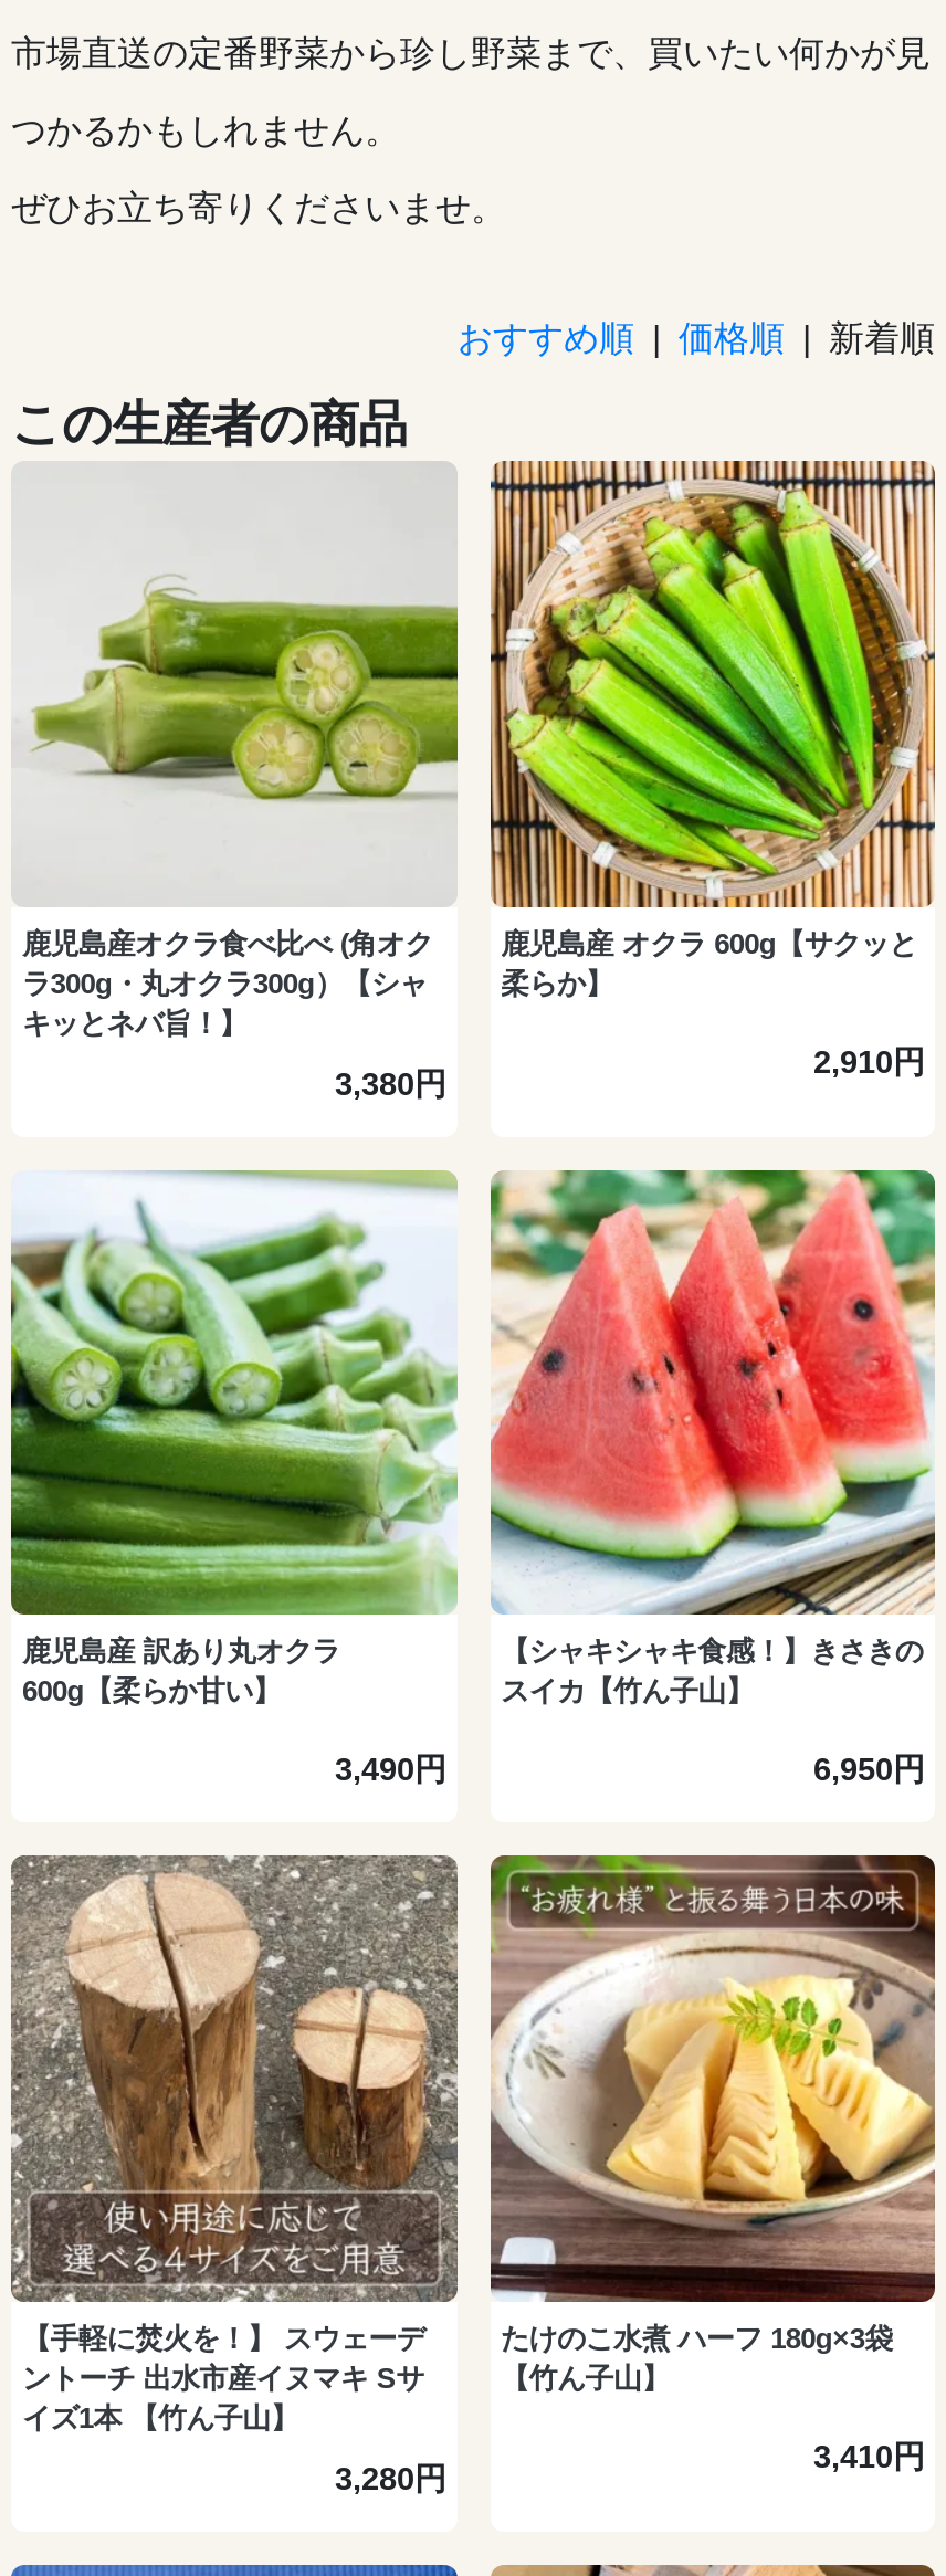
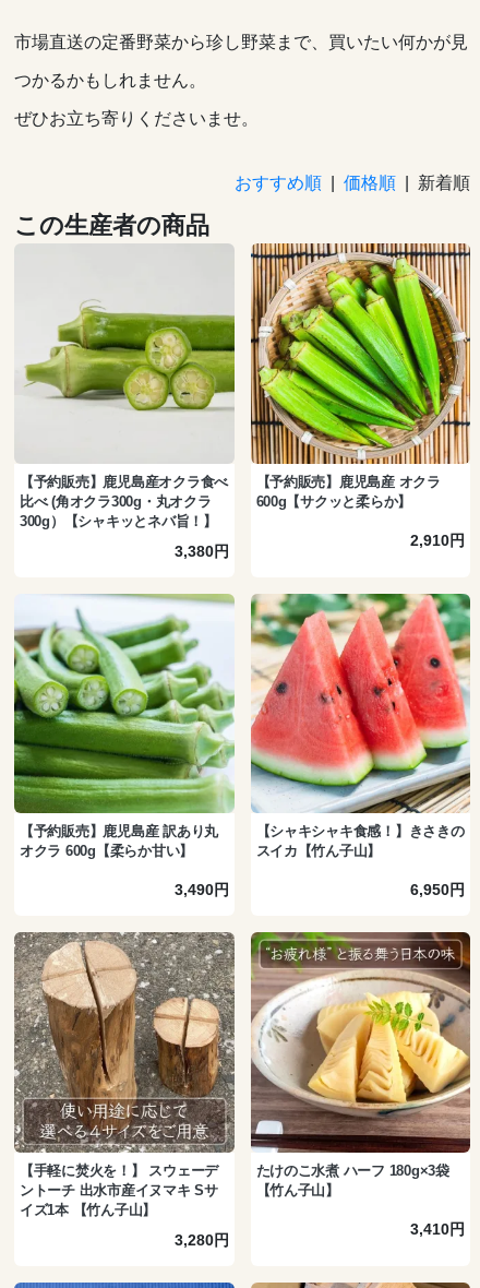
[22,926,433,1039] 鹿児島産オクラ食べ比べ (角オク | ラ300g・丸オクラ300g）【シャ | キッとネバ旨！】 -> [20,473,228,529] 【予約販売】鹿児島産オクラ食べ | 比べ (角オクラ300g・丸オクラ | 300g）【シャキッとネバ旨！】
[501,926,917,999] 鹿児島産 オクラ 600g【サクッと | 柔らか】 -> [256,473,441,509] 【予約販売】鹿児島産 オクラ | 600g【サクッと柔らか】
[22,1634,340,1707] 鹿児島産 訳あり丸オクラ | 600g【柔らか甘い】 -> [20,823,218,859] 【予約販売】鹿児島産 訳あり丸 | オクラ 600g【柔らか甘い】

